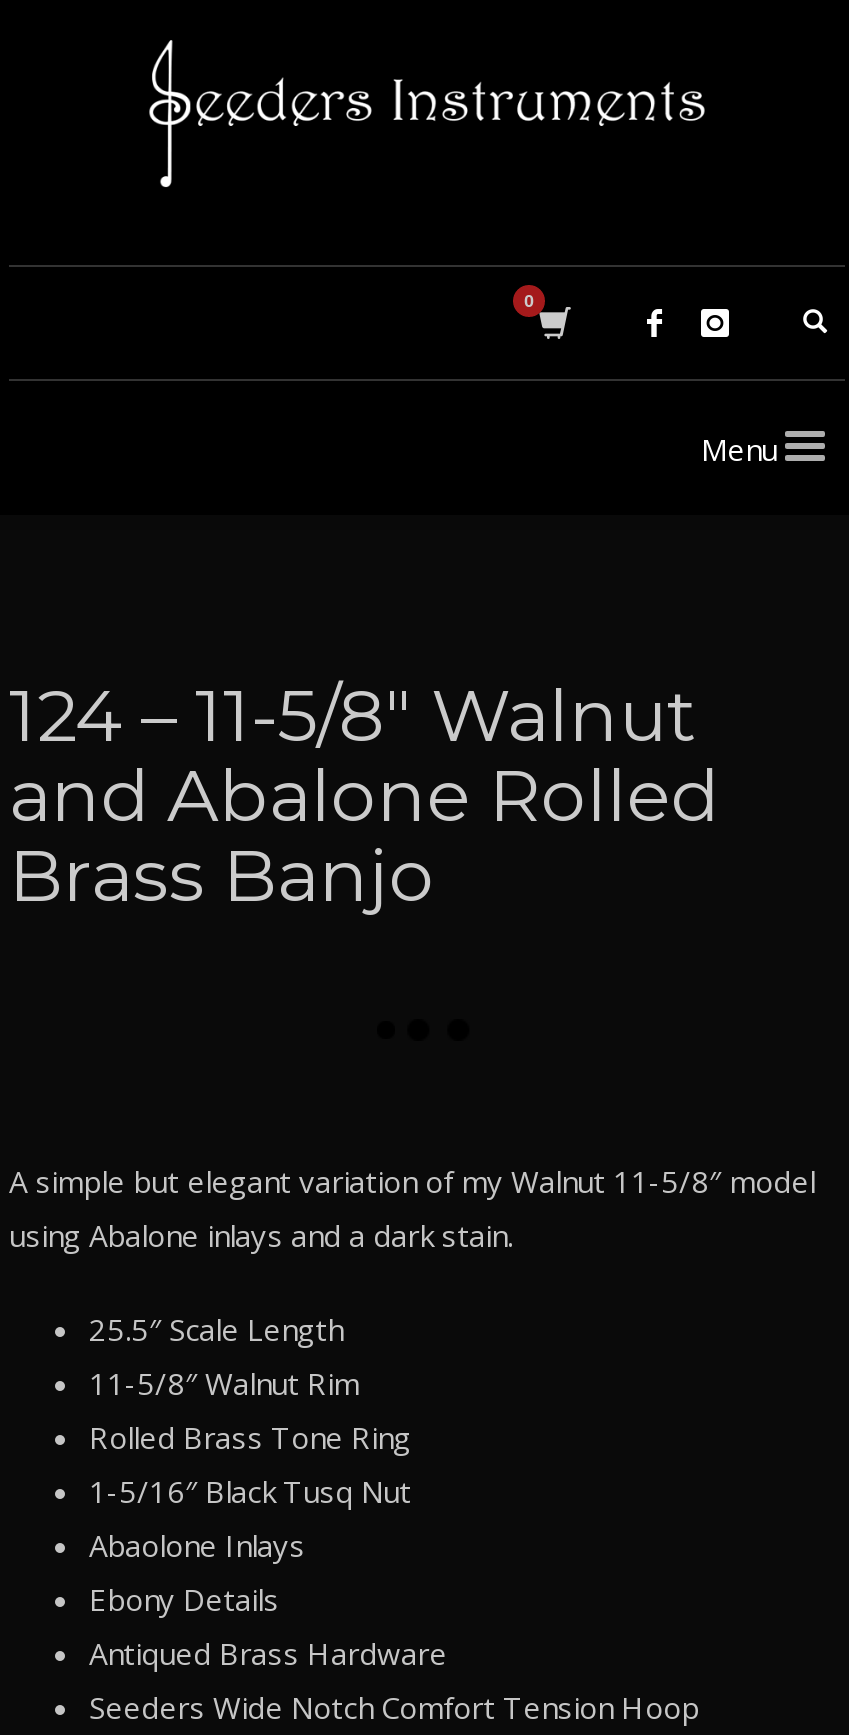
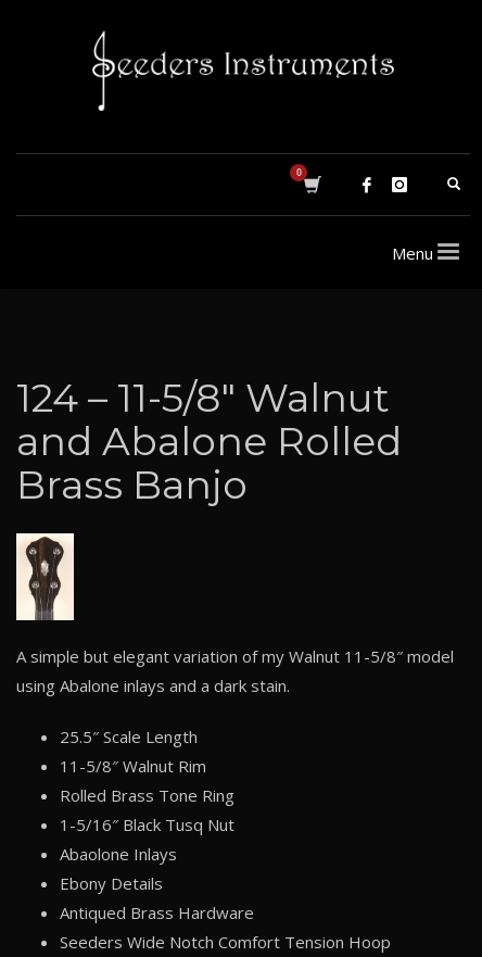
none -> [15,532,75,621] [image]

